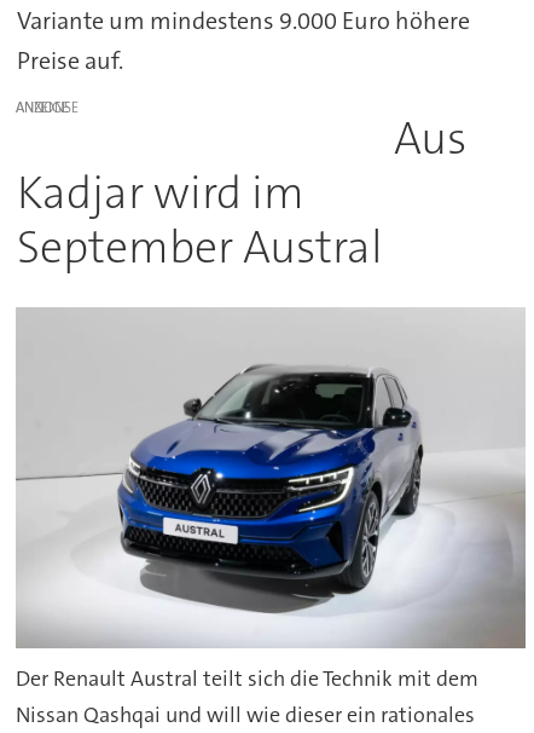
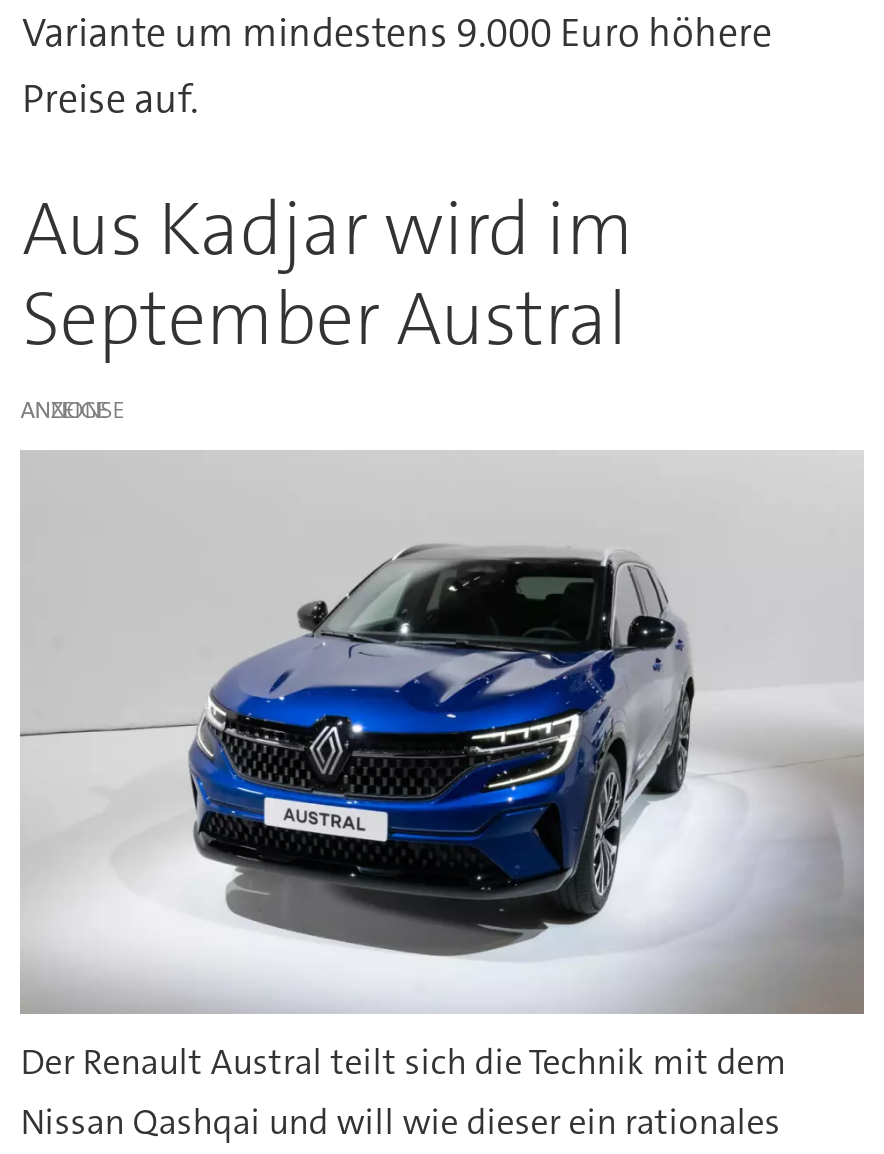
none -> [22,181,634,279] Aus Kadjar wird im
moved [16,97,69,117] -> [20,394,108,426]: ANZEIGE
[17,109,467,223] Aus | Kadjar wird im -> none
moved [17,218,383,278] -> [22,271,628,369]: September Austral

